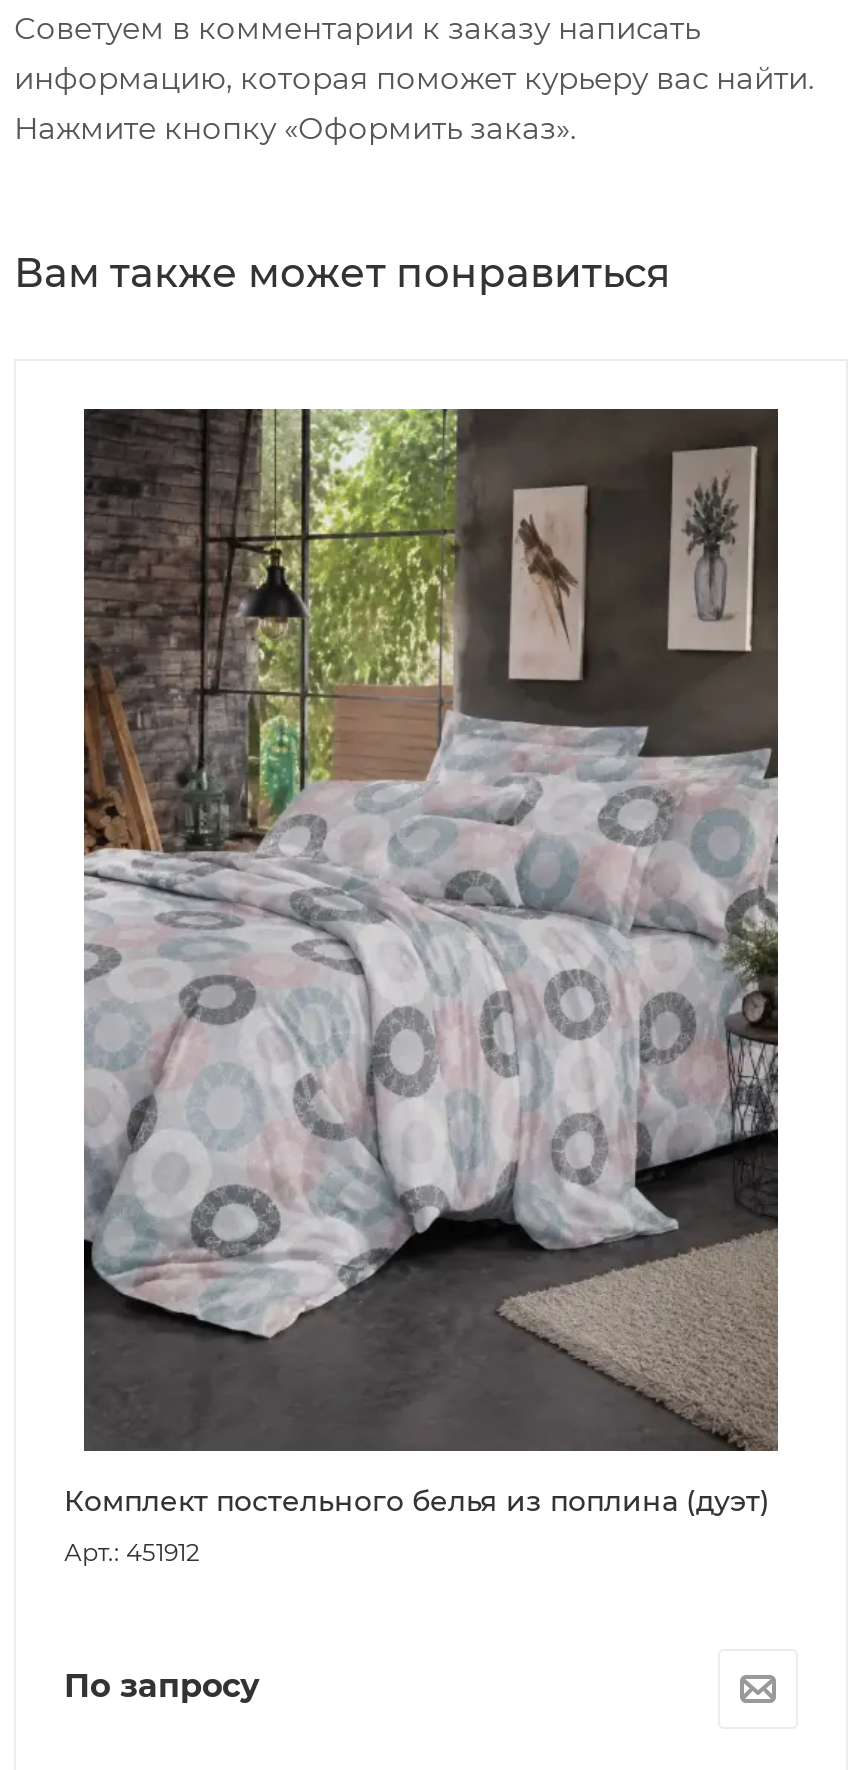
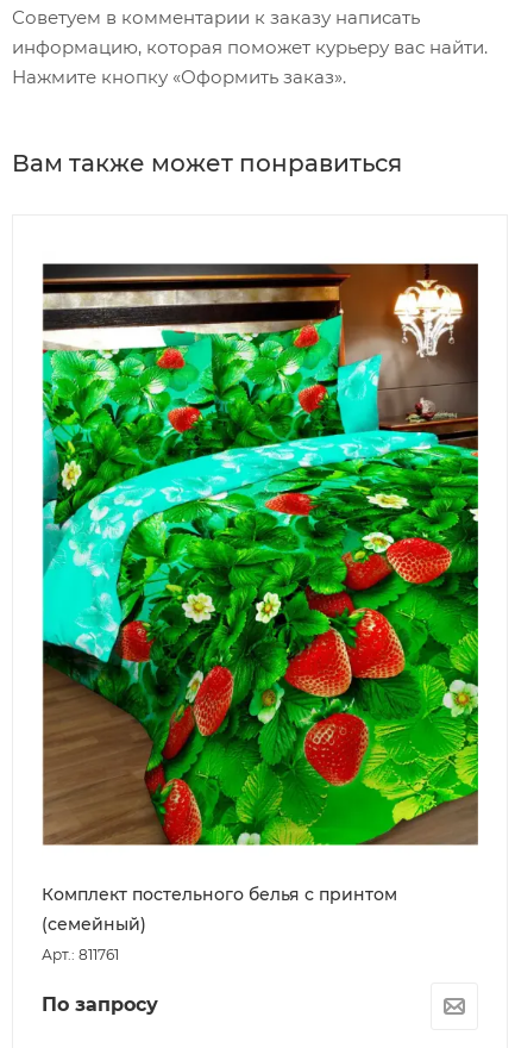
[64,407,798,1519] [image] | Комплект постельного белья из поплина (дуэт) -> [42,244,479,935] [image] | Комплект постельного белья с принтом | (семейный)
[64,1537,200,1567] Арт.: 451912 -> [42,946,119,964] Арт.: 811761

